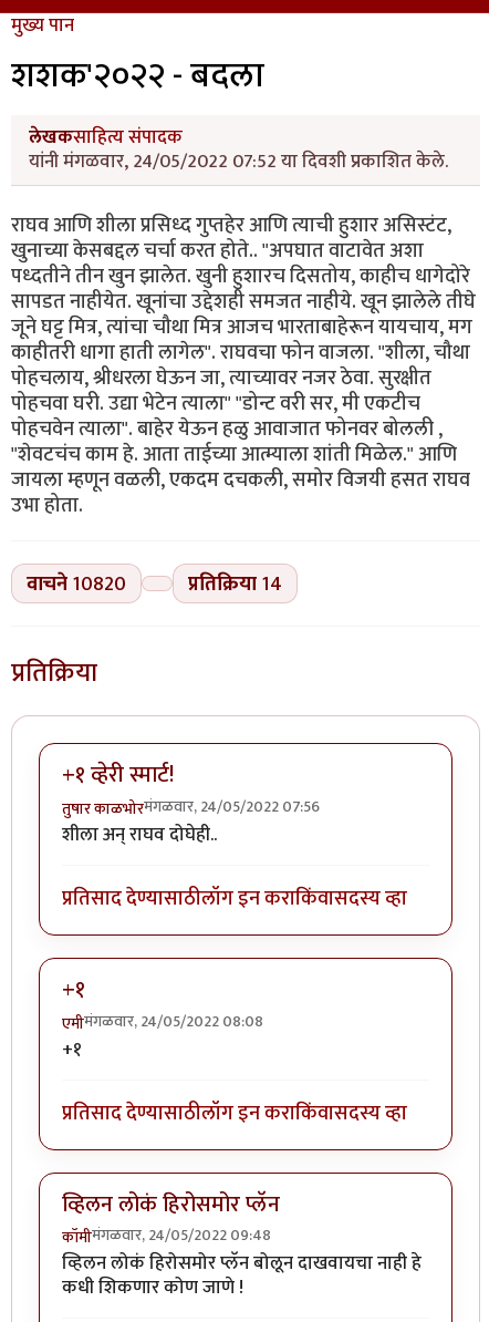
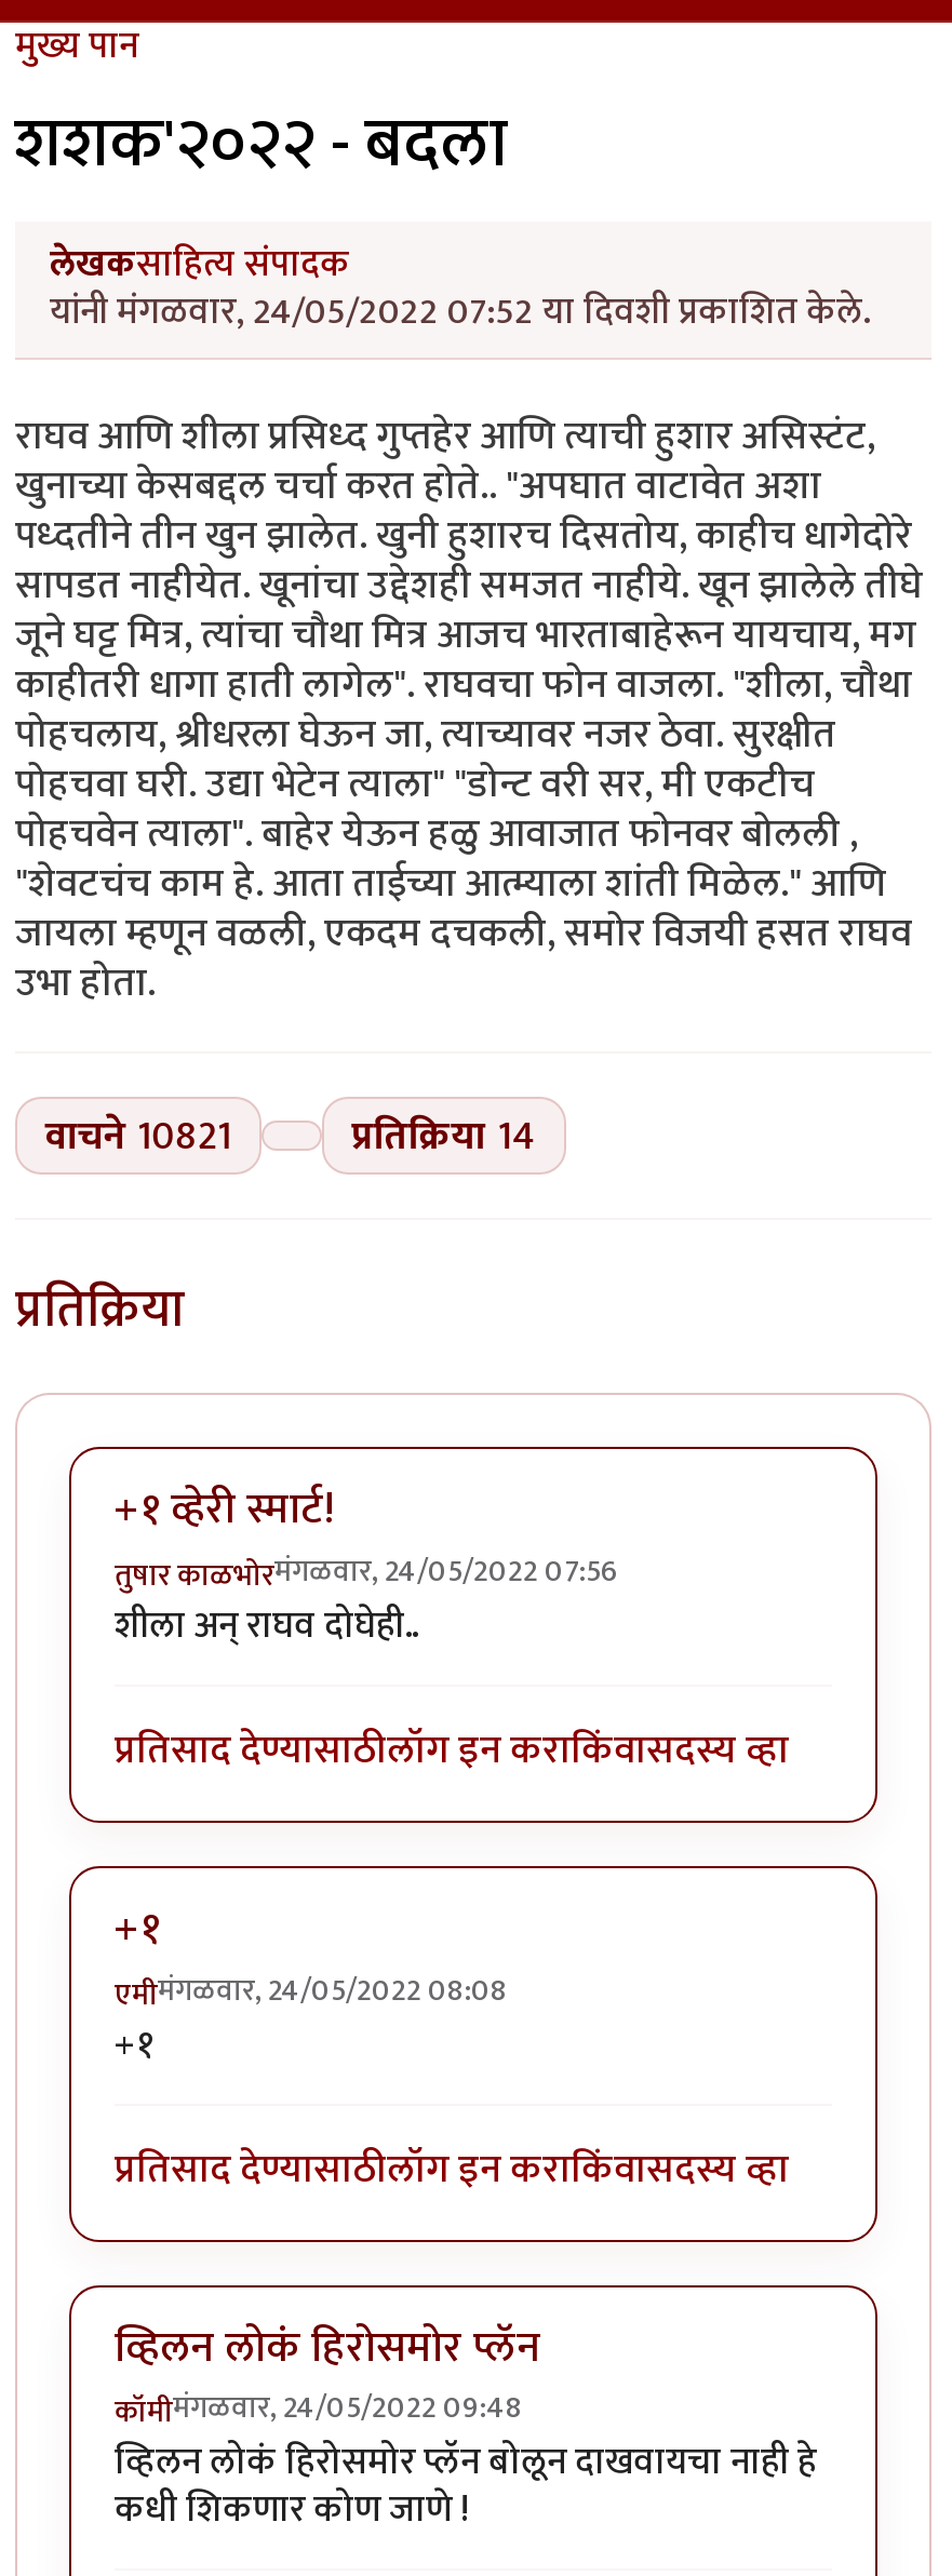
[26,566,127,601] वाचने 10820 -> [45,1102,232,1169] वाचने 10821

